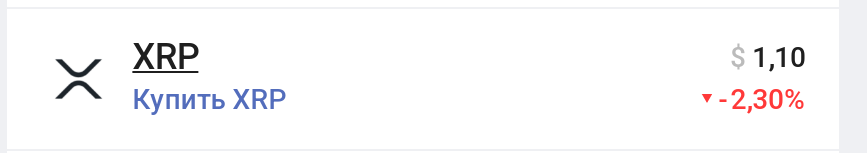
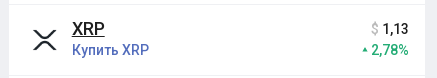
[730,41,806,73] $1,10 -> [371,21,409,37] $1,13
[712,83,806,115] -2,30% -> [368,42,409,58] 2,78%

